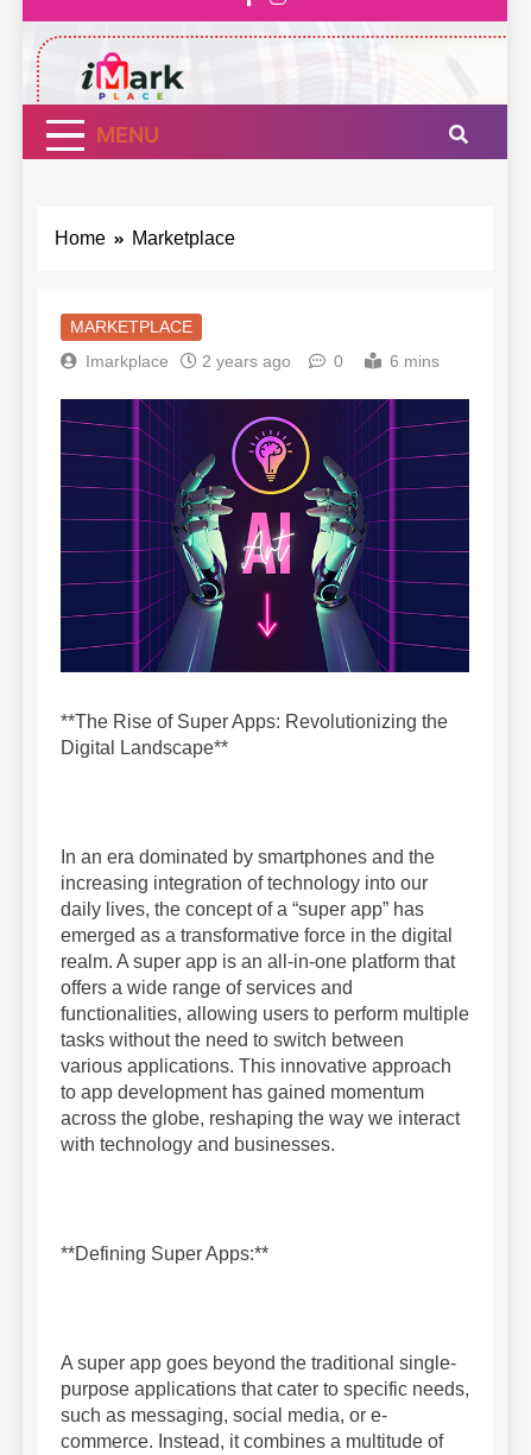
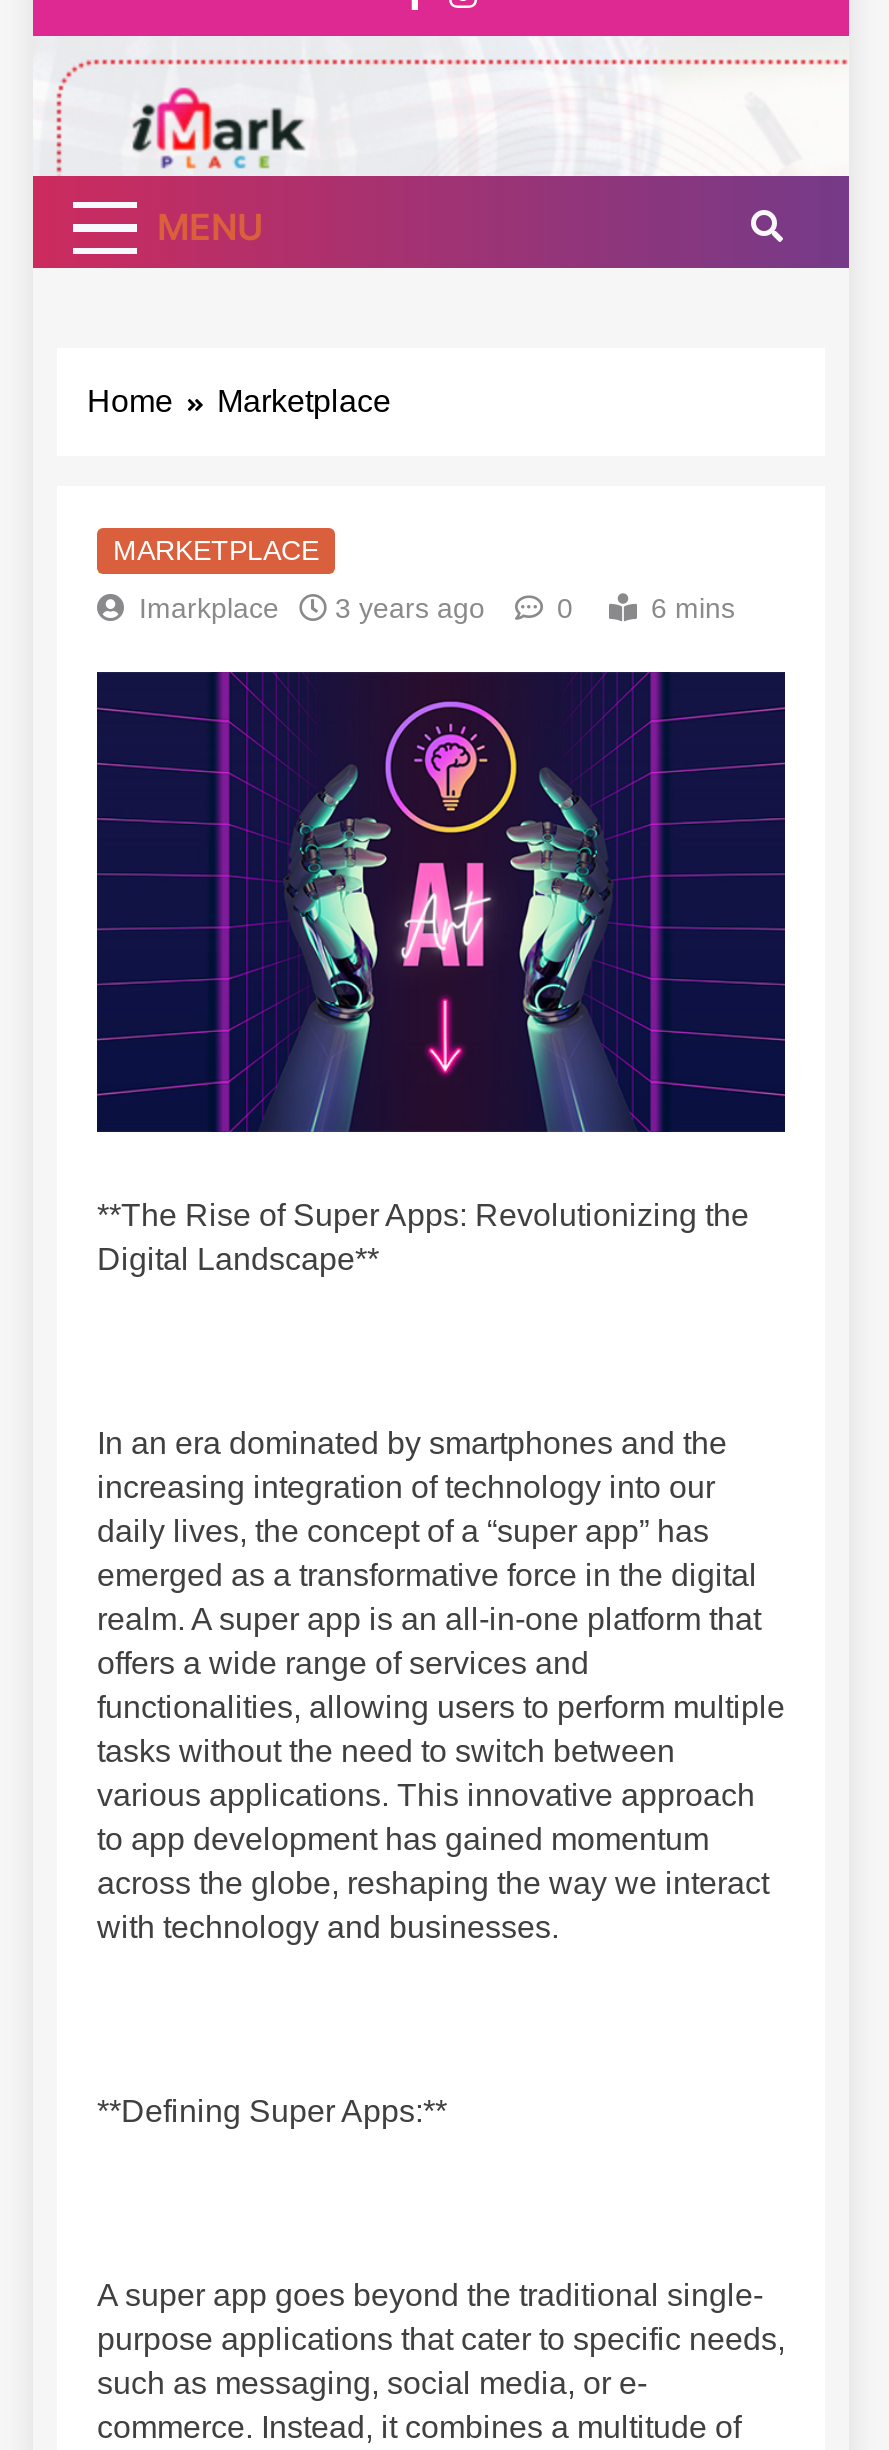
[86,352,291,371] Imarkplace 2 years ago -> [139,593,485,625] Imarkplace 3 years ago

